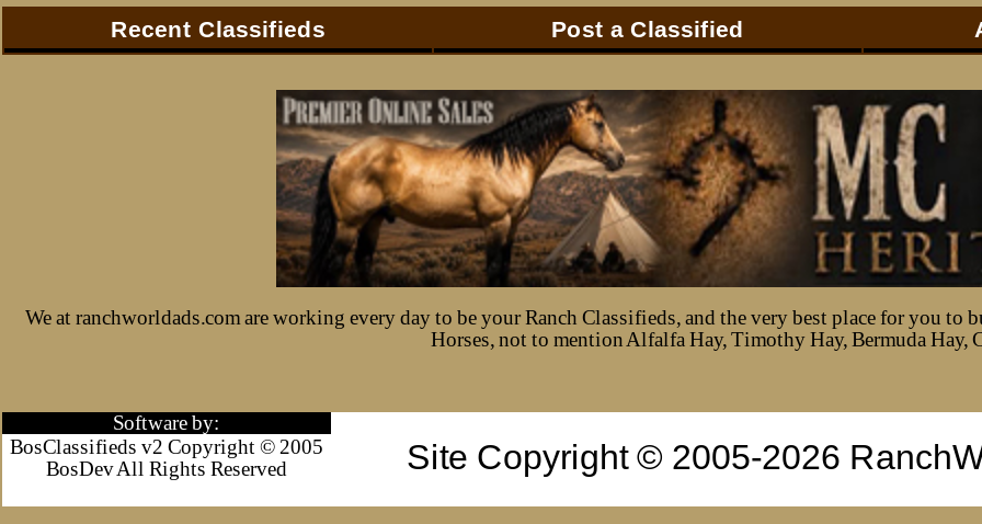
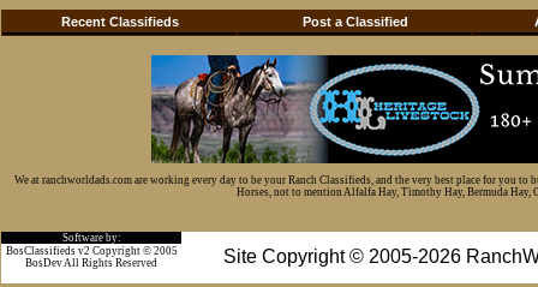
[274,88,975,289] [image] -> [150,54,534,163] [image]

